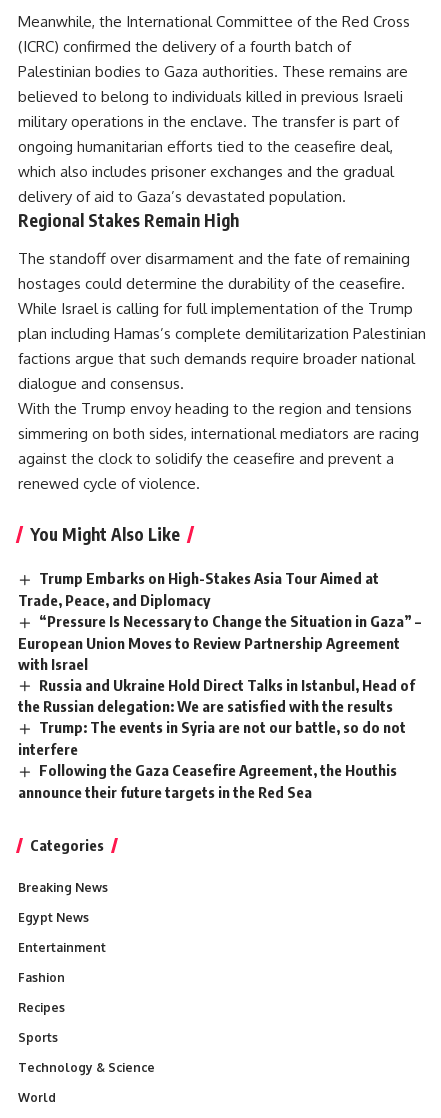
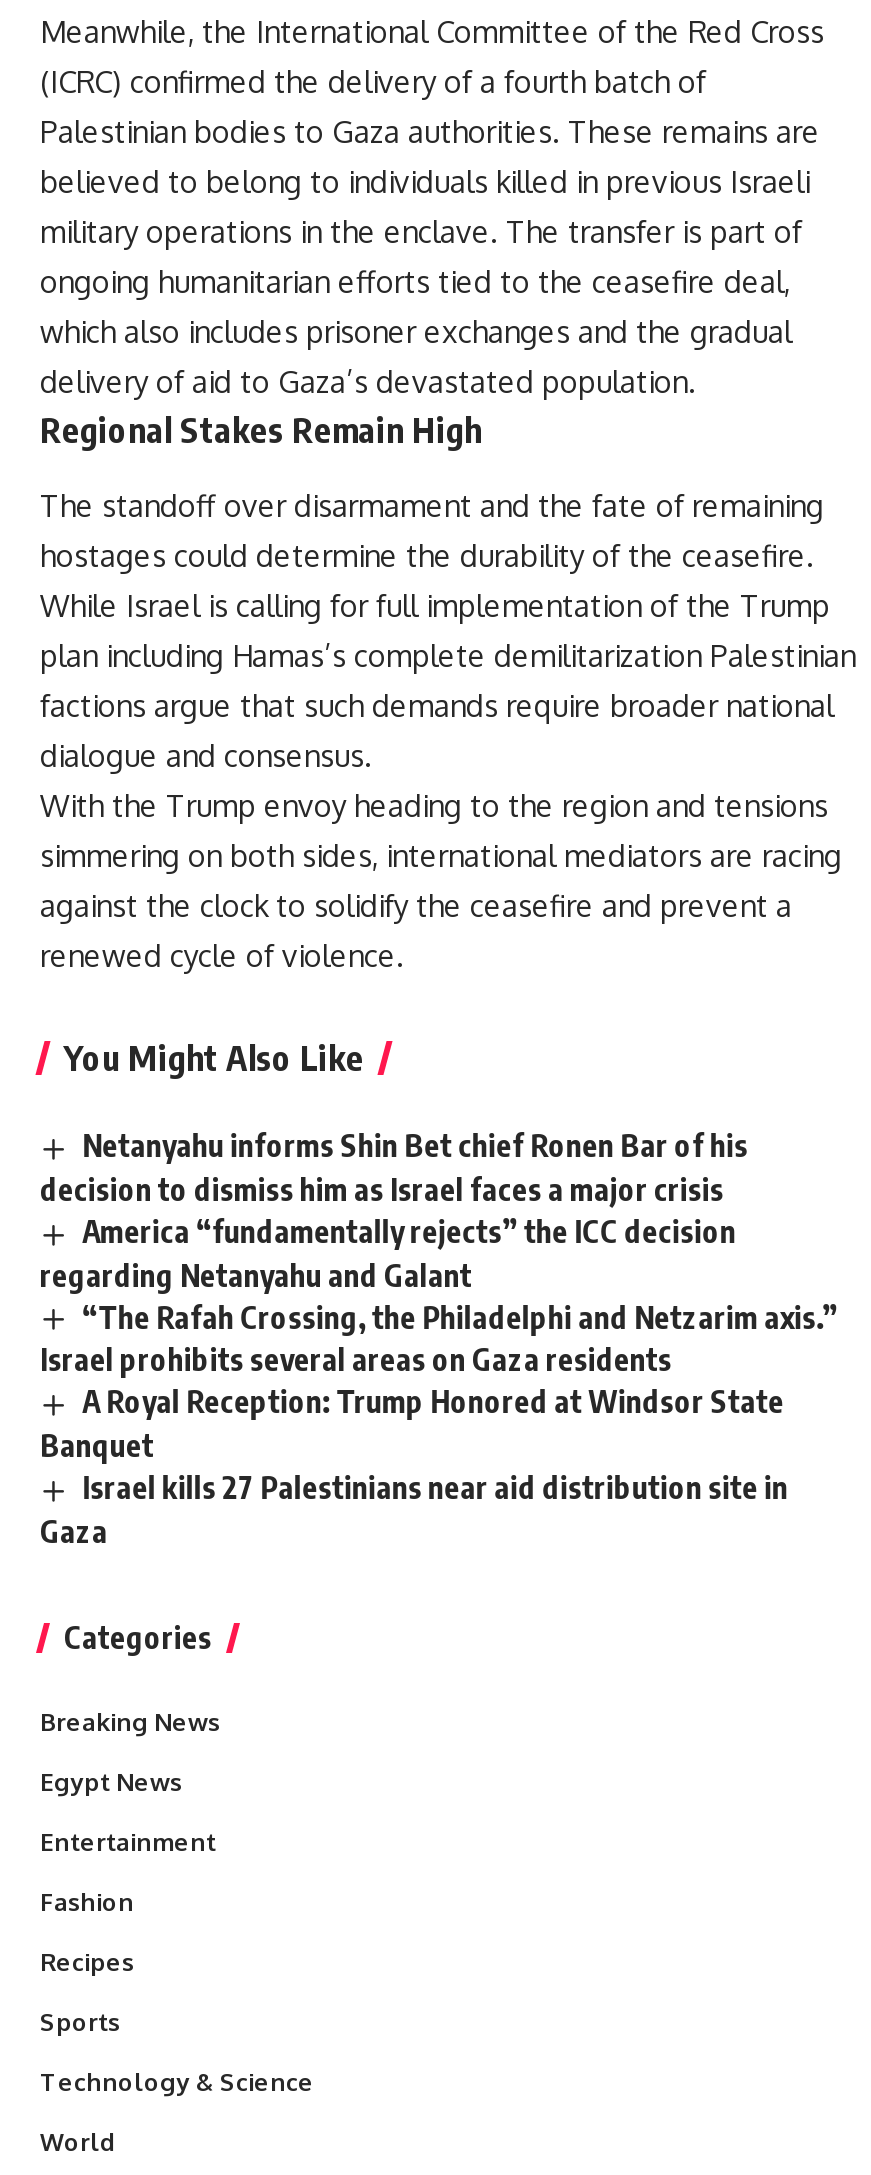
[18,569,421,801] Trump Embarks on High-Stakes Asia Tour Aimed at | Trade, Peace, and Diplomacy | “Pressure Is Necessary to Change the Situation in Gaza” – | European Union Moves to Review Partnership Agreement | with Israel | Russia and Ukraine Hold Direct Talks in Istanbul, Head of | the Russian delegation: We are satisfied with the results | Trump: The events in Syria are not our battle, so do not | interfere | Following the Gaza Ceasefire Agreement, the Houthis | announce their future targets in the Red Sea -> [40,1127,838,1550] Netanyahu informs Shin Bet chief Ronen Bar of his | decision to dismiss him as Israel faces a major crisis | America “fundamentally rejects” the ICC decision | regarding Netanyahu and Galant | “The Rafah Crossing, the Philadelphi and Netzarim axis.” | Israel prohibits several areas on Gaza residents | A Royal Reception: Trump Honored at Windsor State | Banquet | Israel kills 27 Palestinians near aid distribution site in | Gaza

